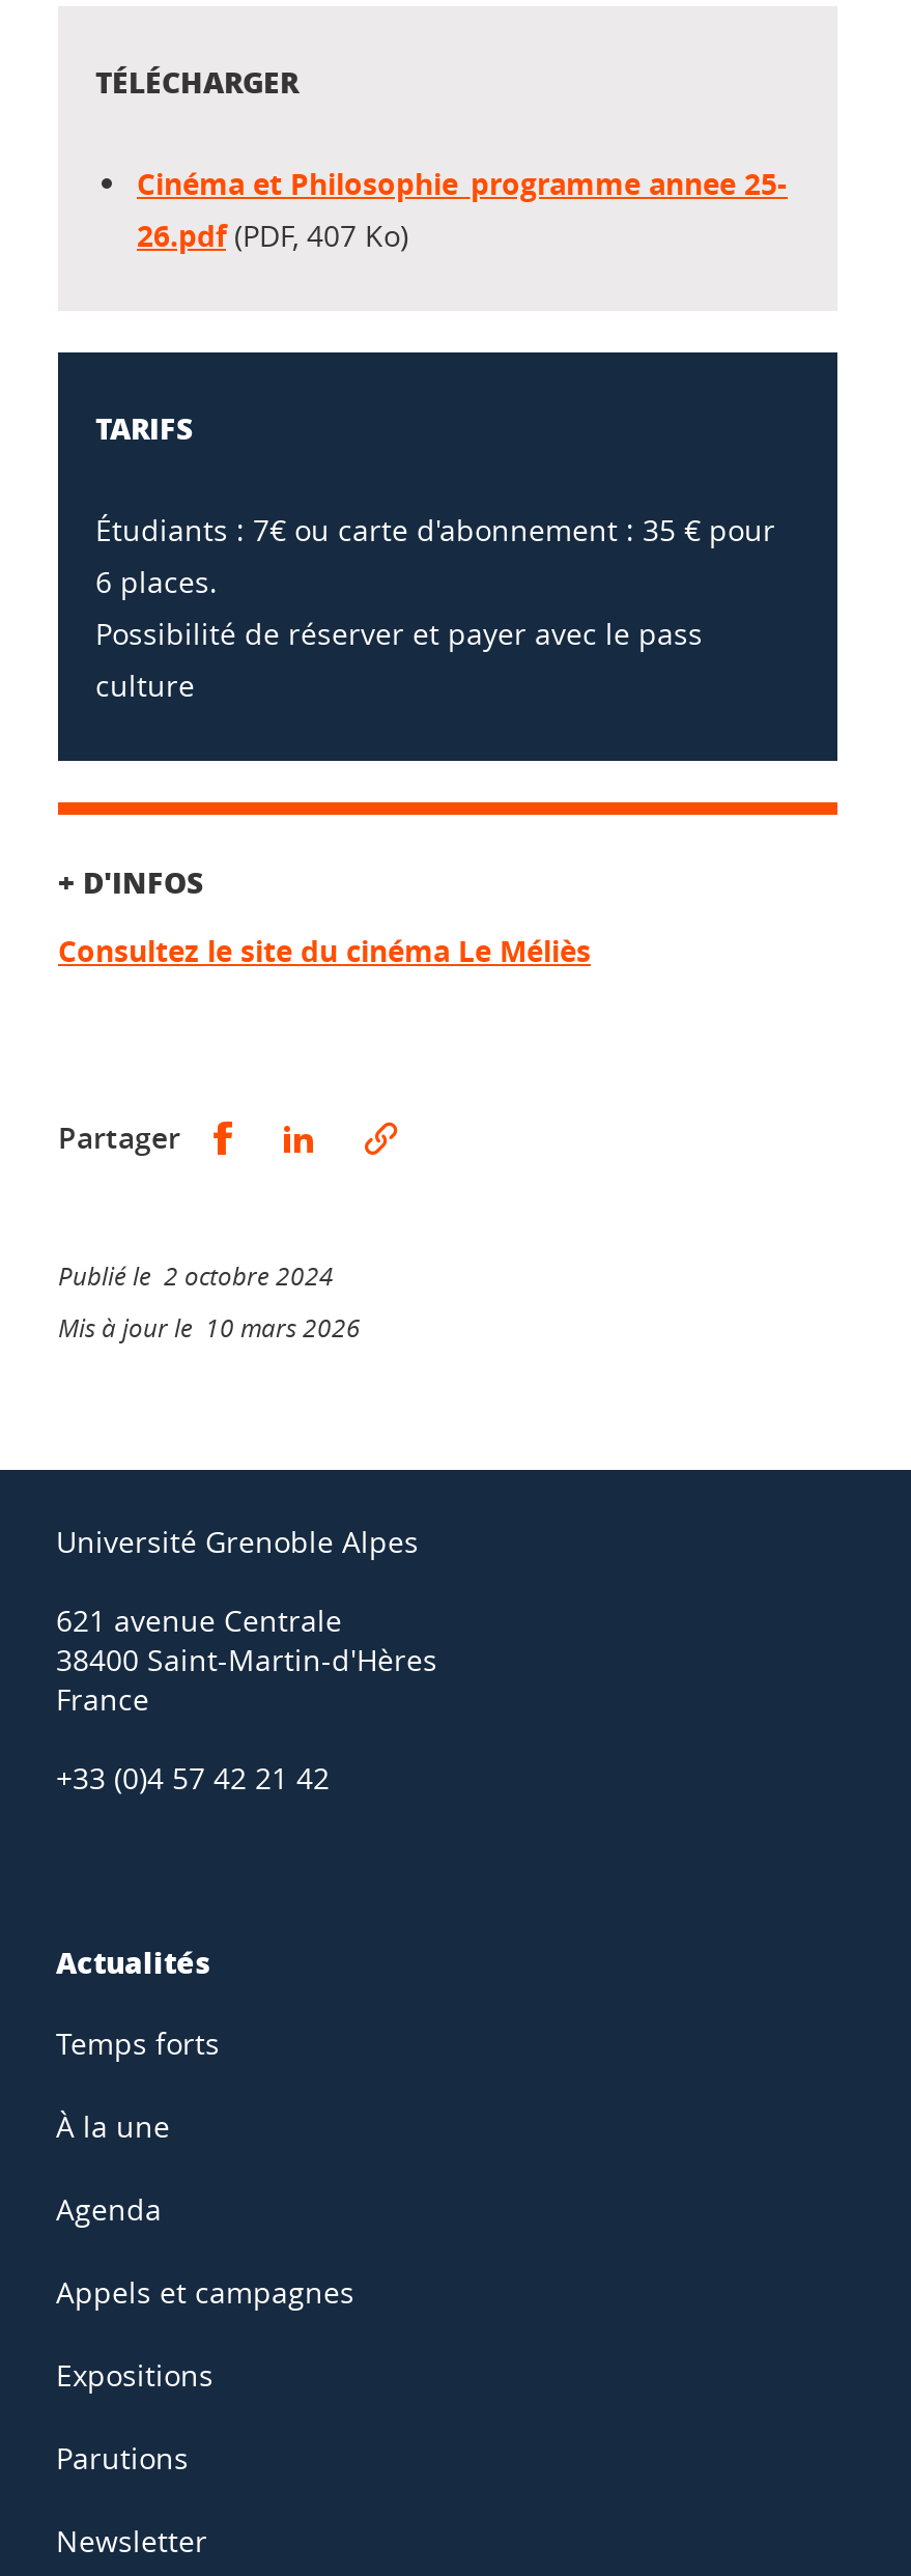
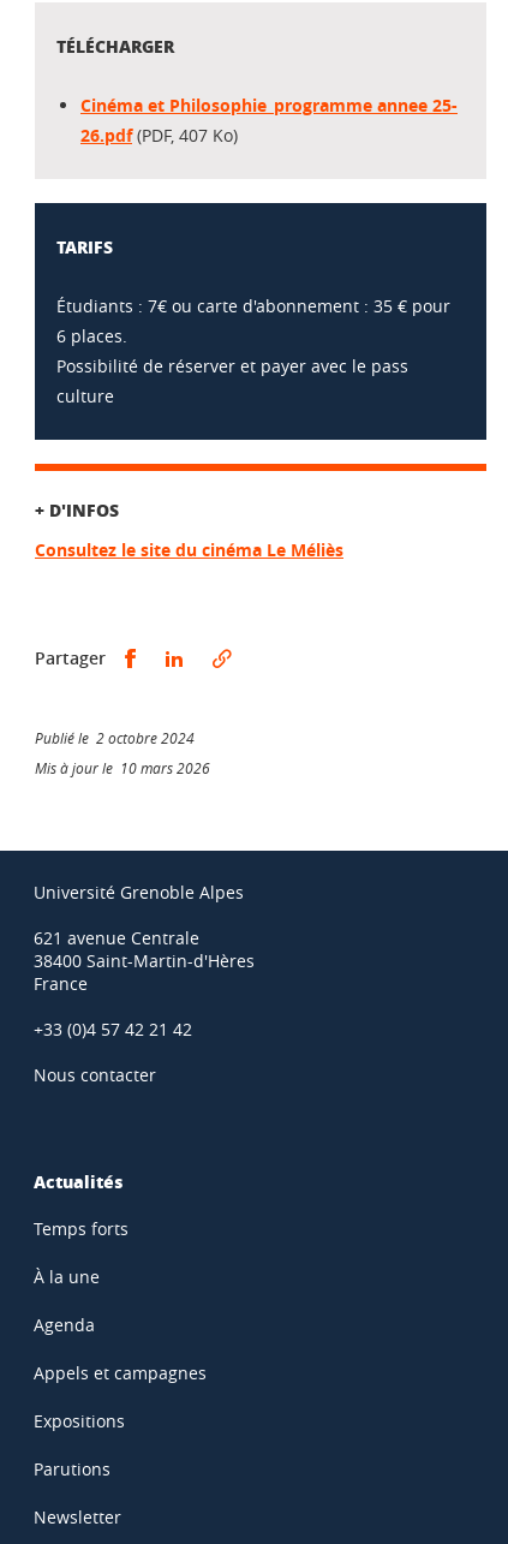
none -> [34,1063,156,1086] Nous contacter

